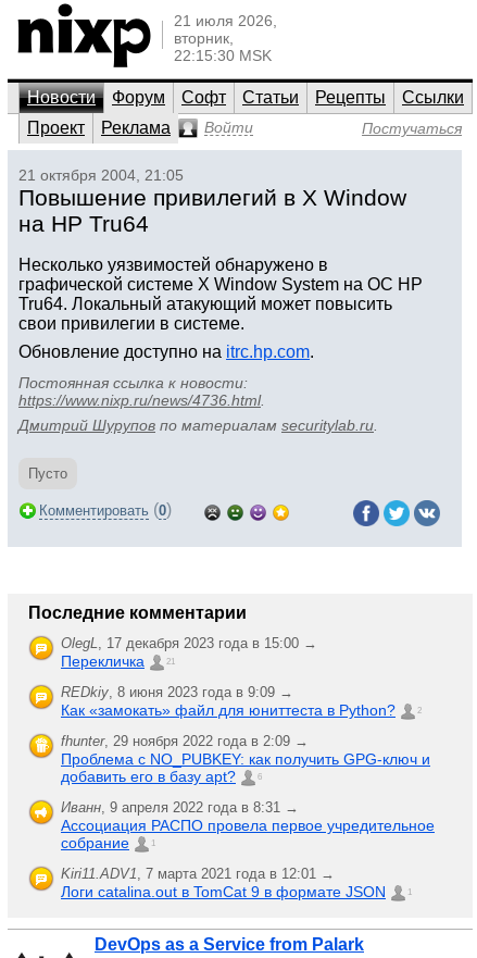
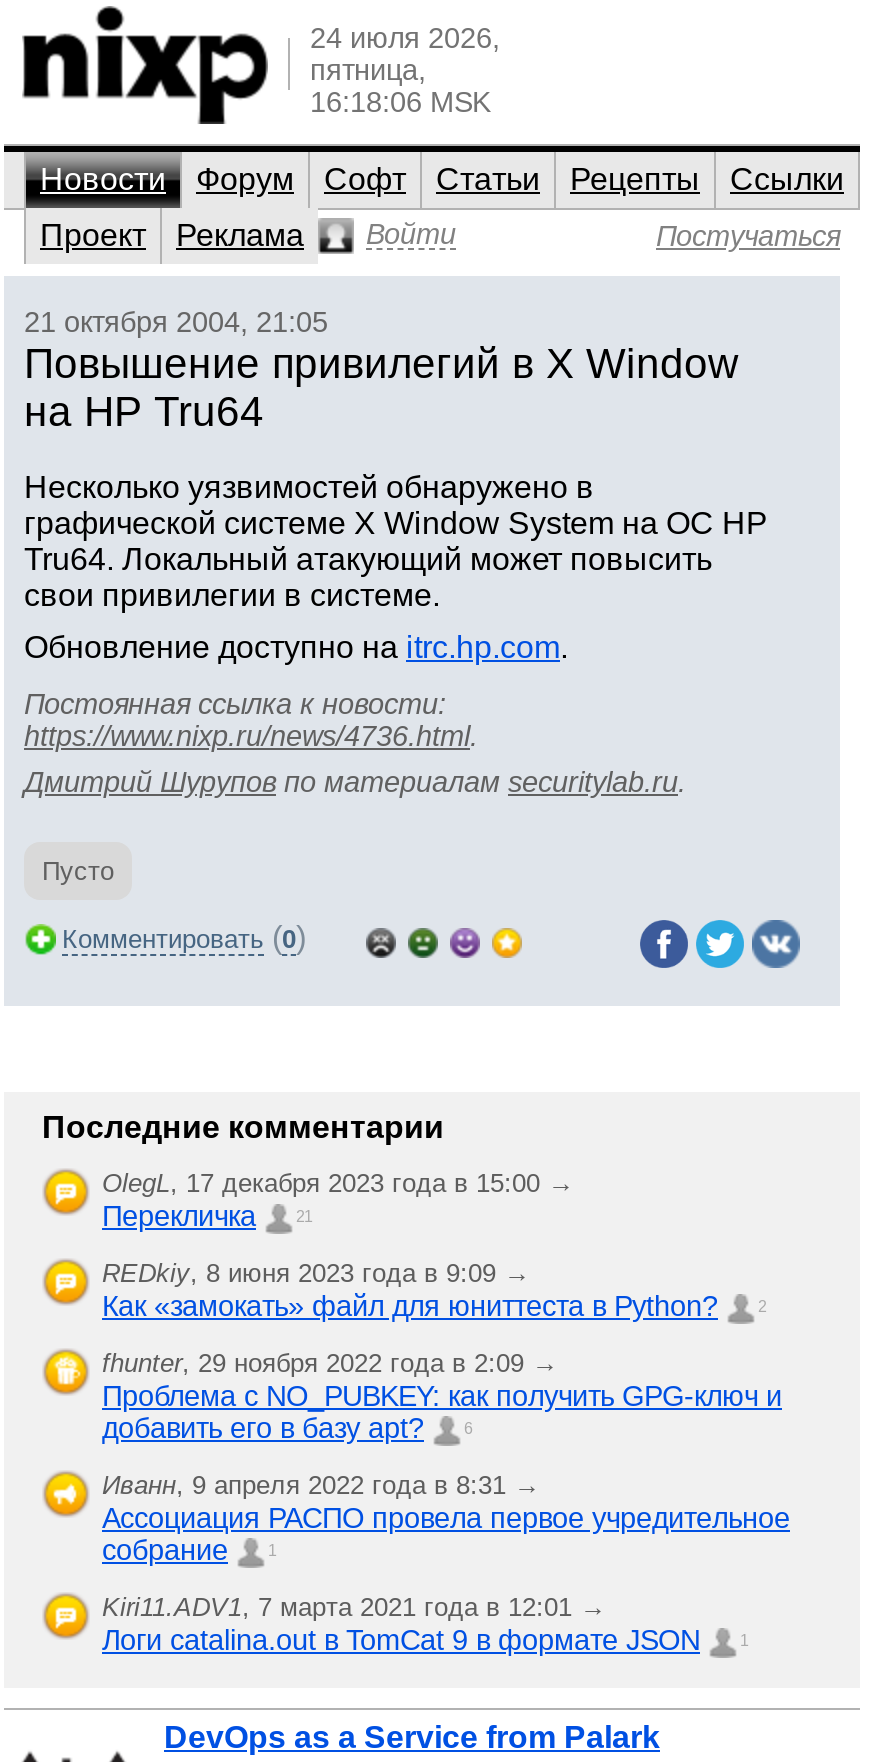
[174,12,277,64] 21 июля 2026, | вторник, | 22:15:30 MSK -> [310,22,500,118] 24 июля 2026, | пятница, | 16:18:06 MSK

